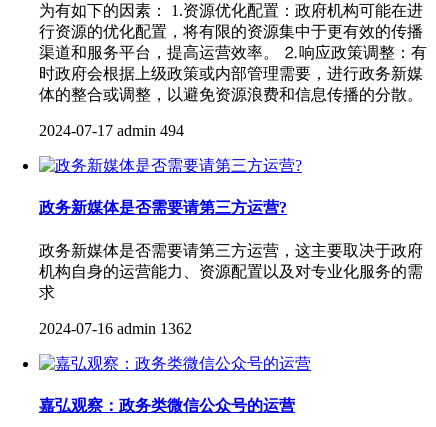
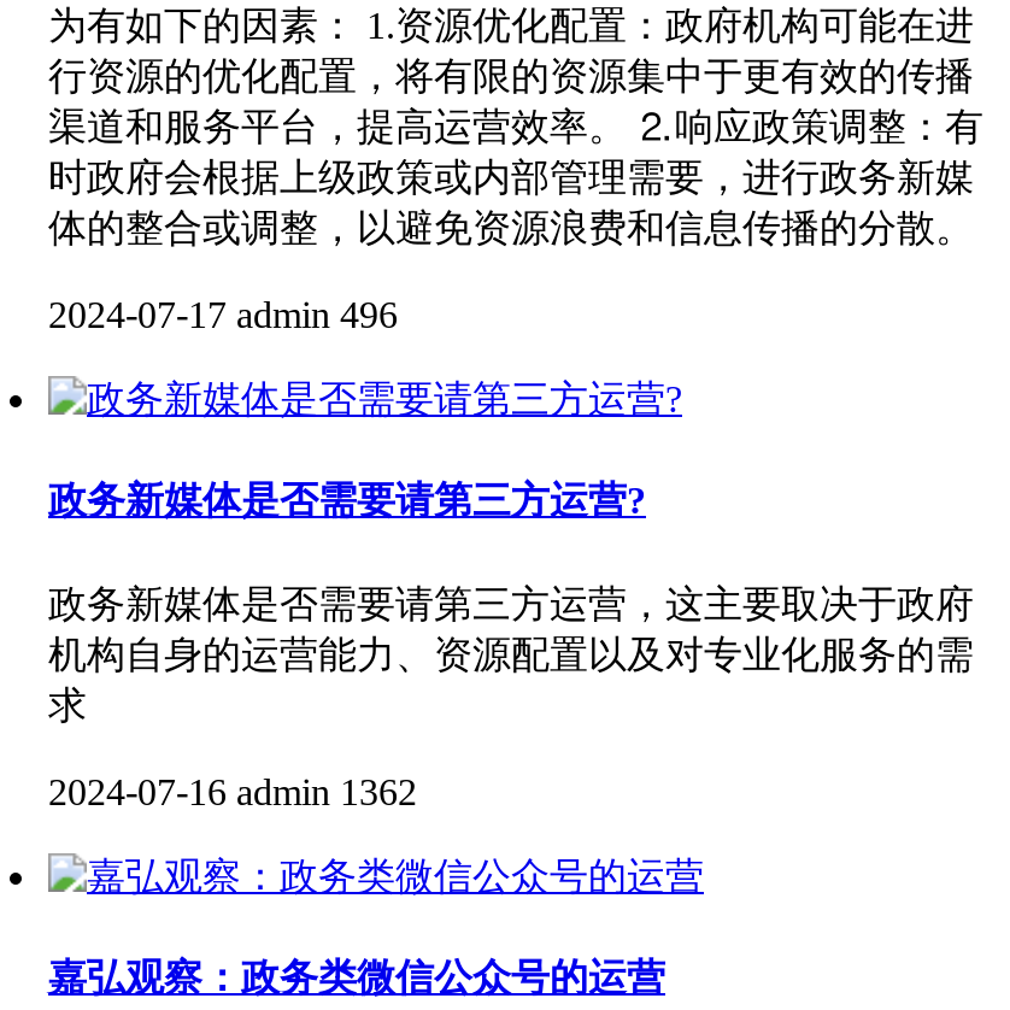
[39,122,184,139] 2024-07-17 admin 494 -> [48,295,398,336] 2024-07-17 admin 496

